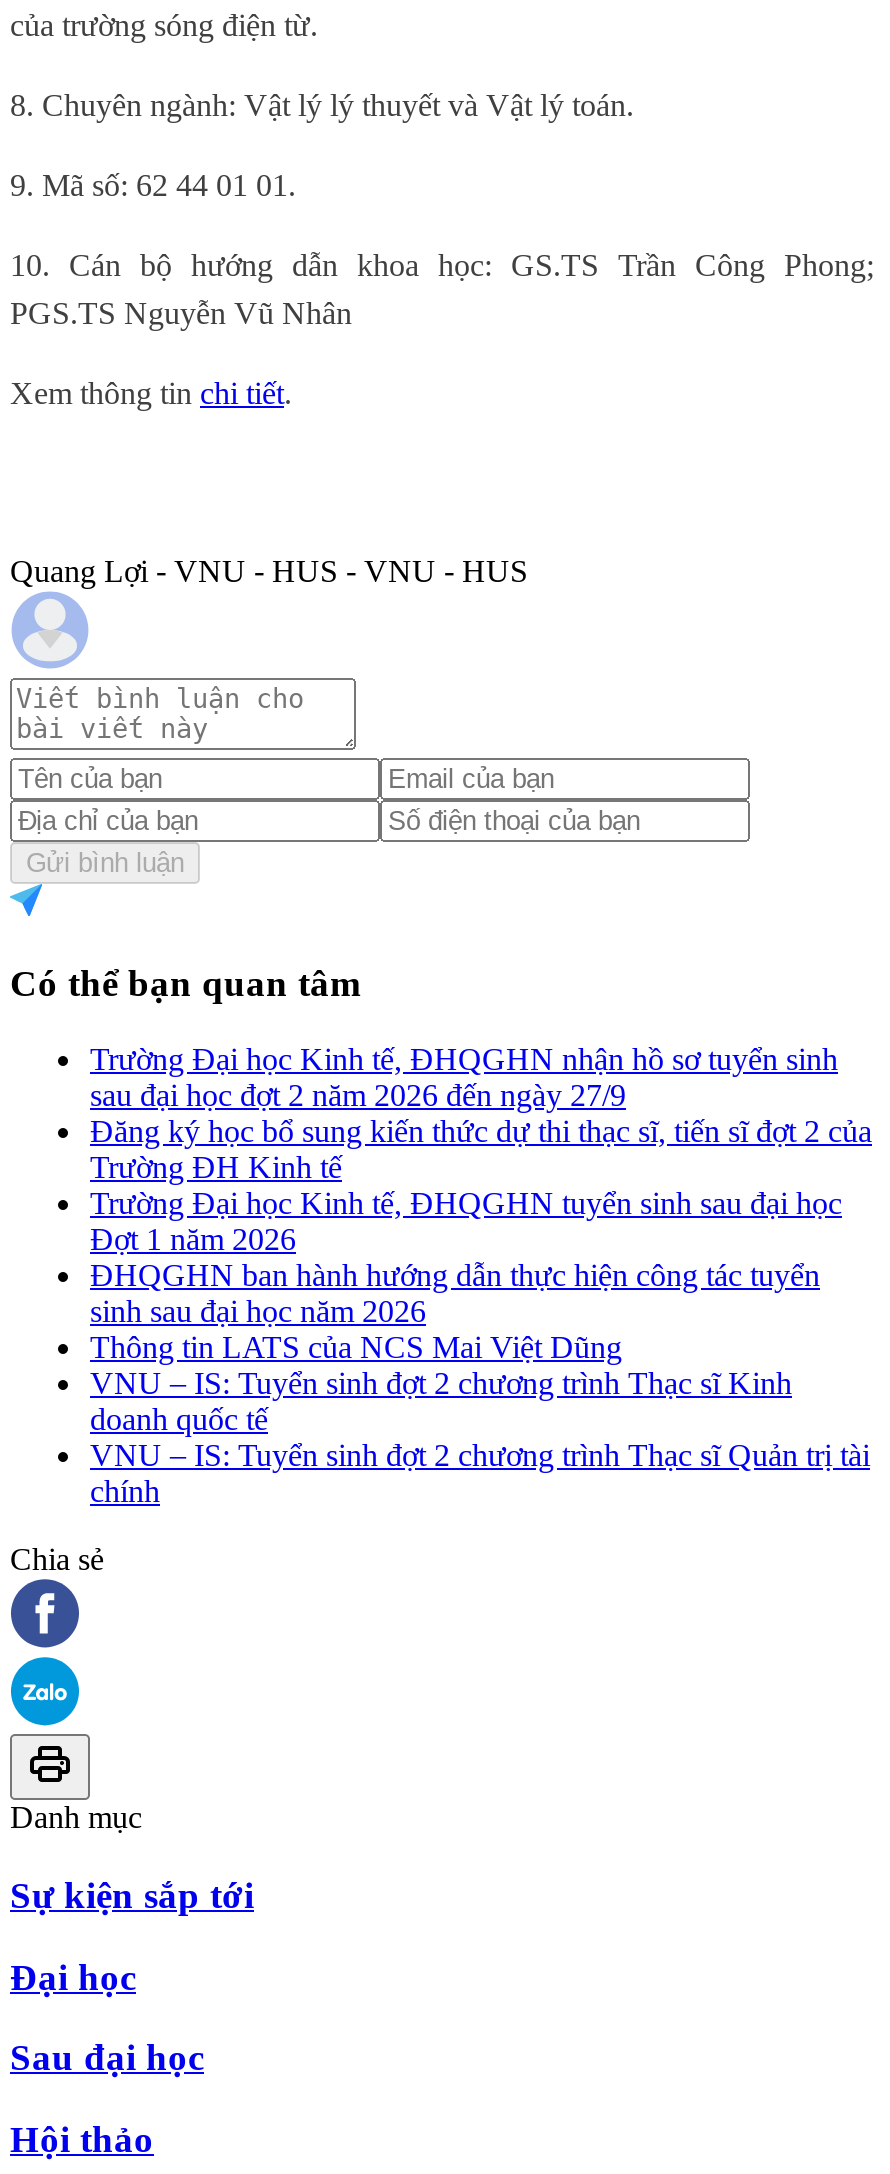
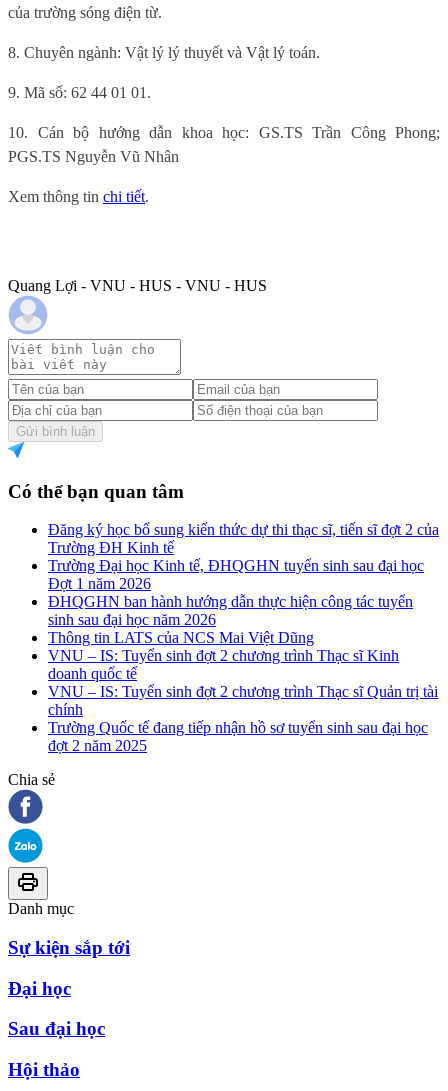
[90,1042,838,1112] Trường Đại học Kinh tế, ĐHQGHN nhận hồ sơ tuyển sinh | sau đại học đợt 2 năm 2026 đến ngày 27/9 -> none
moved [90,1114,872,1508] -> [48,521,439,718]: Đăng ký học bổ sung kiến thức dự thi thạc sĩ, tiến sĩ đợt 2 của | Trường ĐH Kinh tế | Trường Đại học Kinh tế, ĐHQGHN tuyển sinh sau đại học | ... | VNU – IS: Tuyển sinh đợt 2 chương trình Thạc sĩ Quản trị tài | chính
none -> [48,719,428,754] Trường Quốc tế đang tiếp nhận hồ sơ tuyển sinh sau đại học | đợt 2 năm 2025

